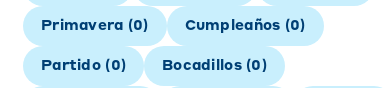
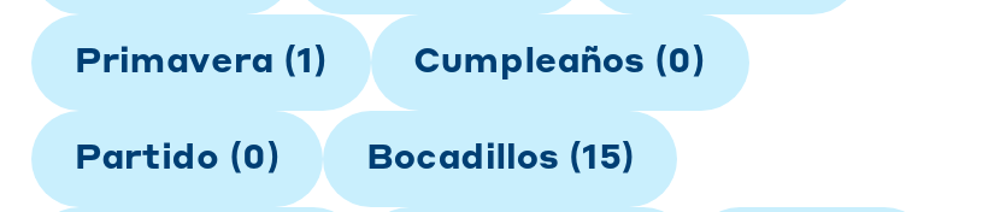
[41,19,149,33] Primavera (0) -> [75,45,327,79] Primavera (1)
[162,59,267,73] Bocadillos (0) -> [366,142,634,175] Bocadillos (15)

